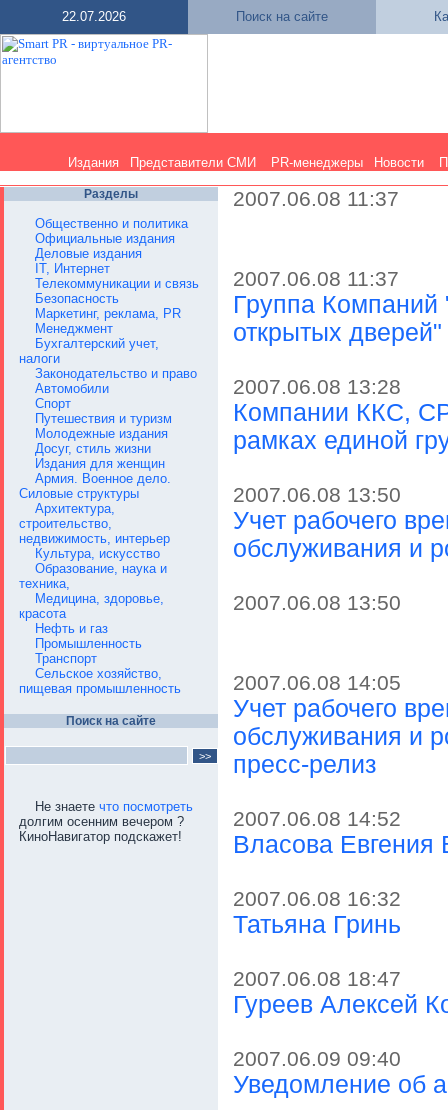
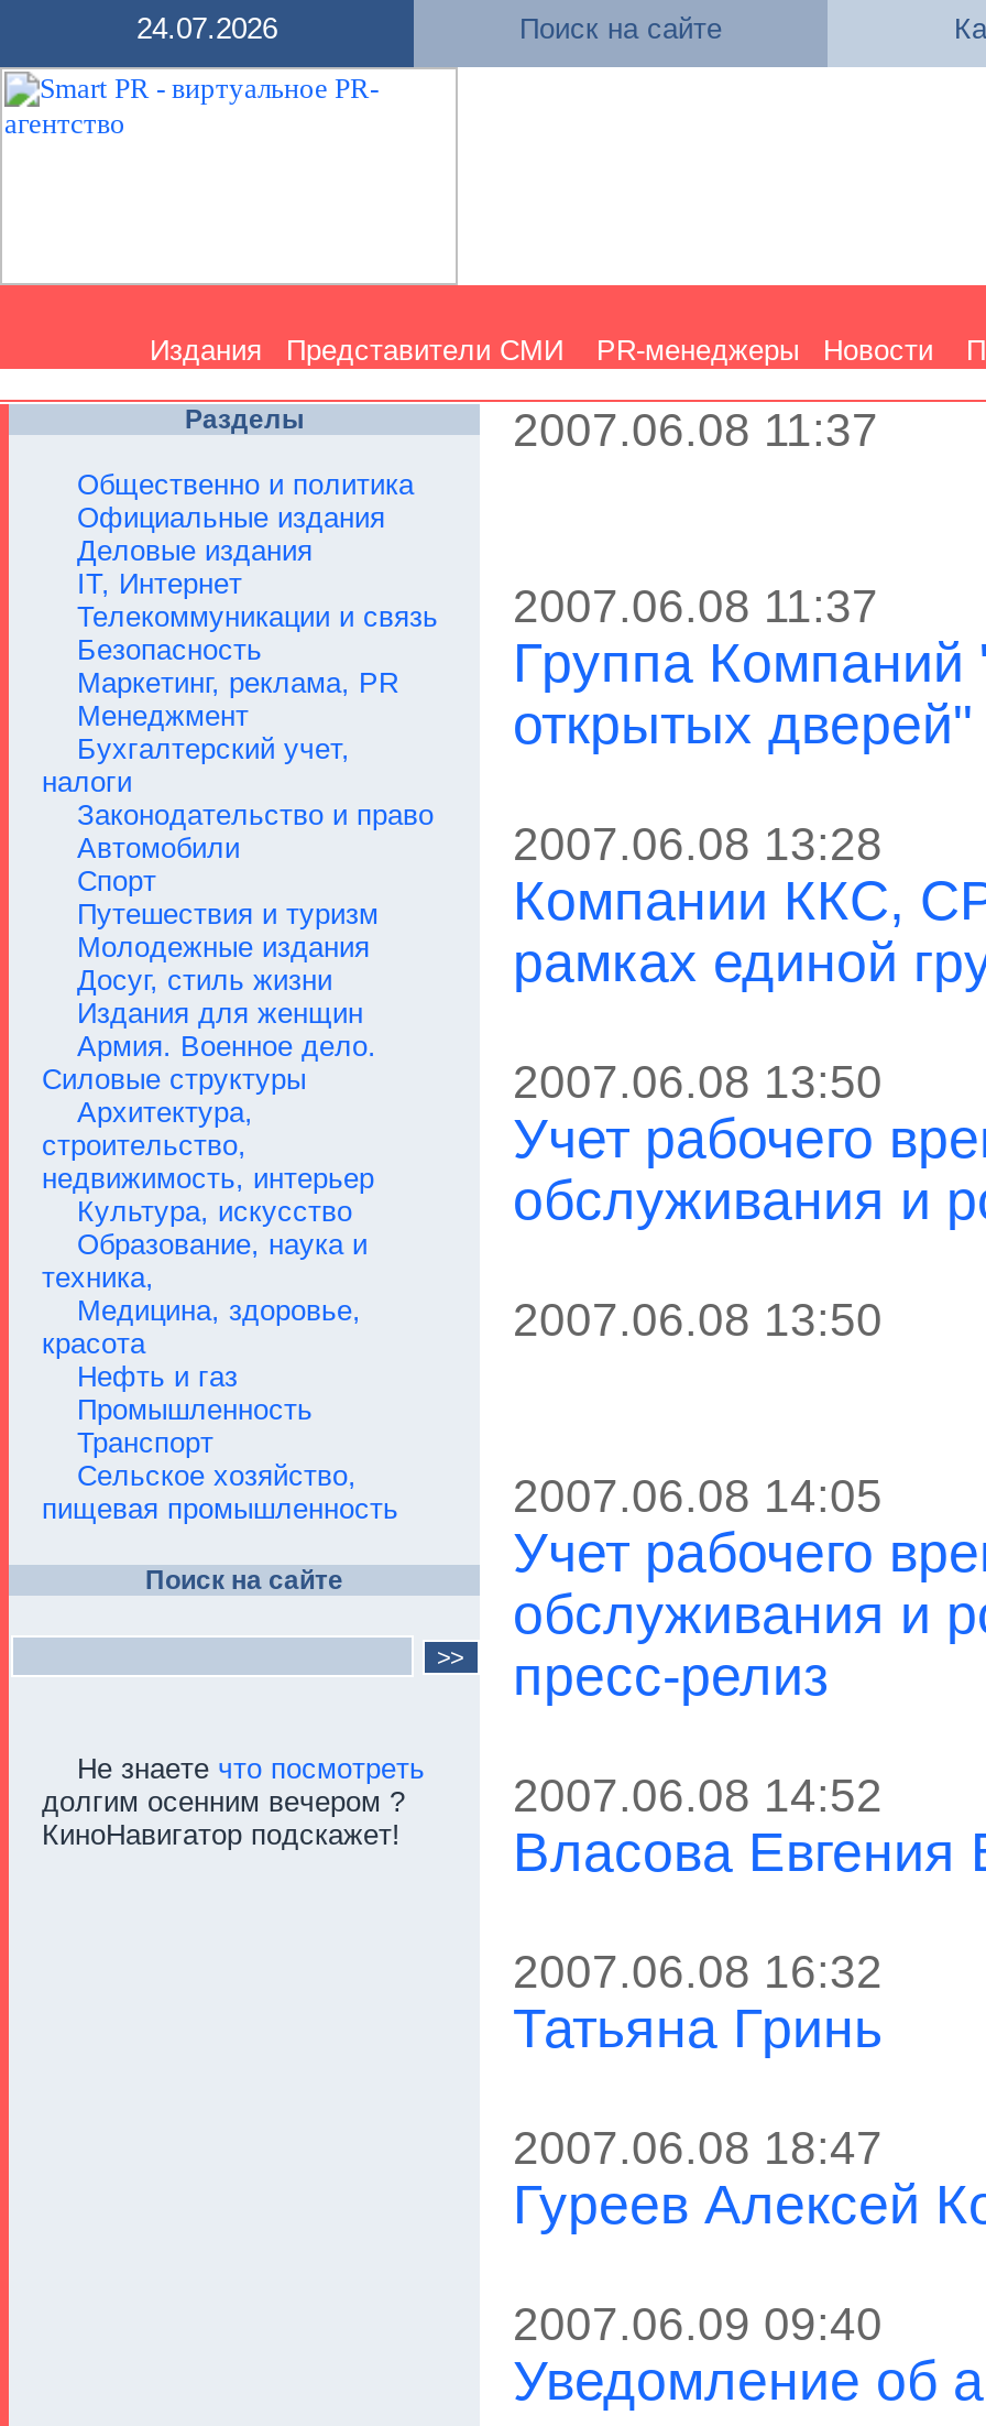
[62,9,126,24] 22.07.2026 -> [136,12,277,45] 24.07.2026

